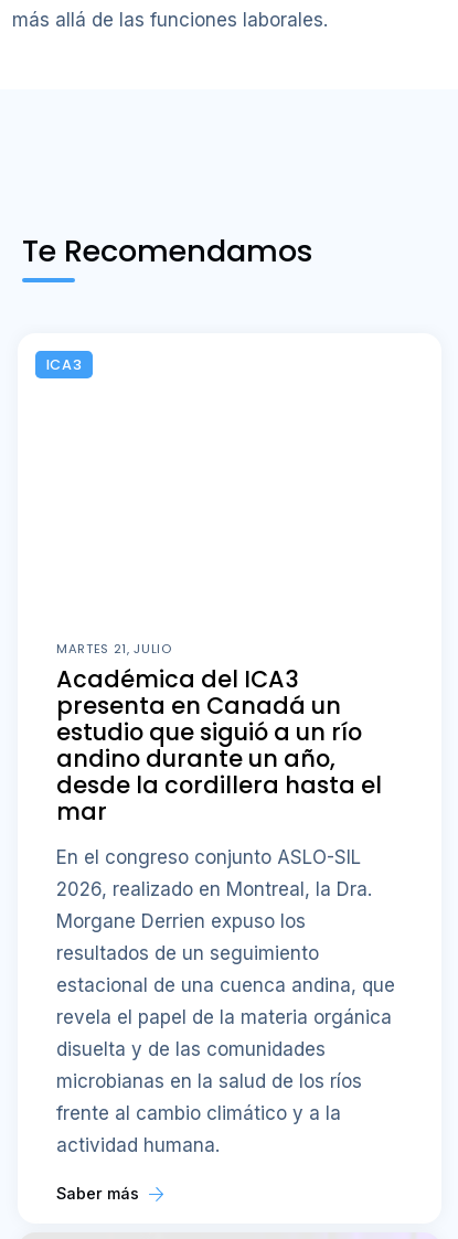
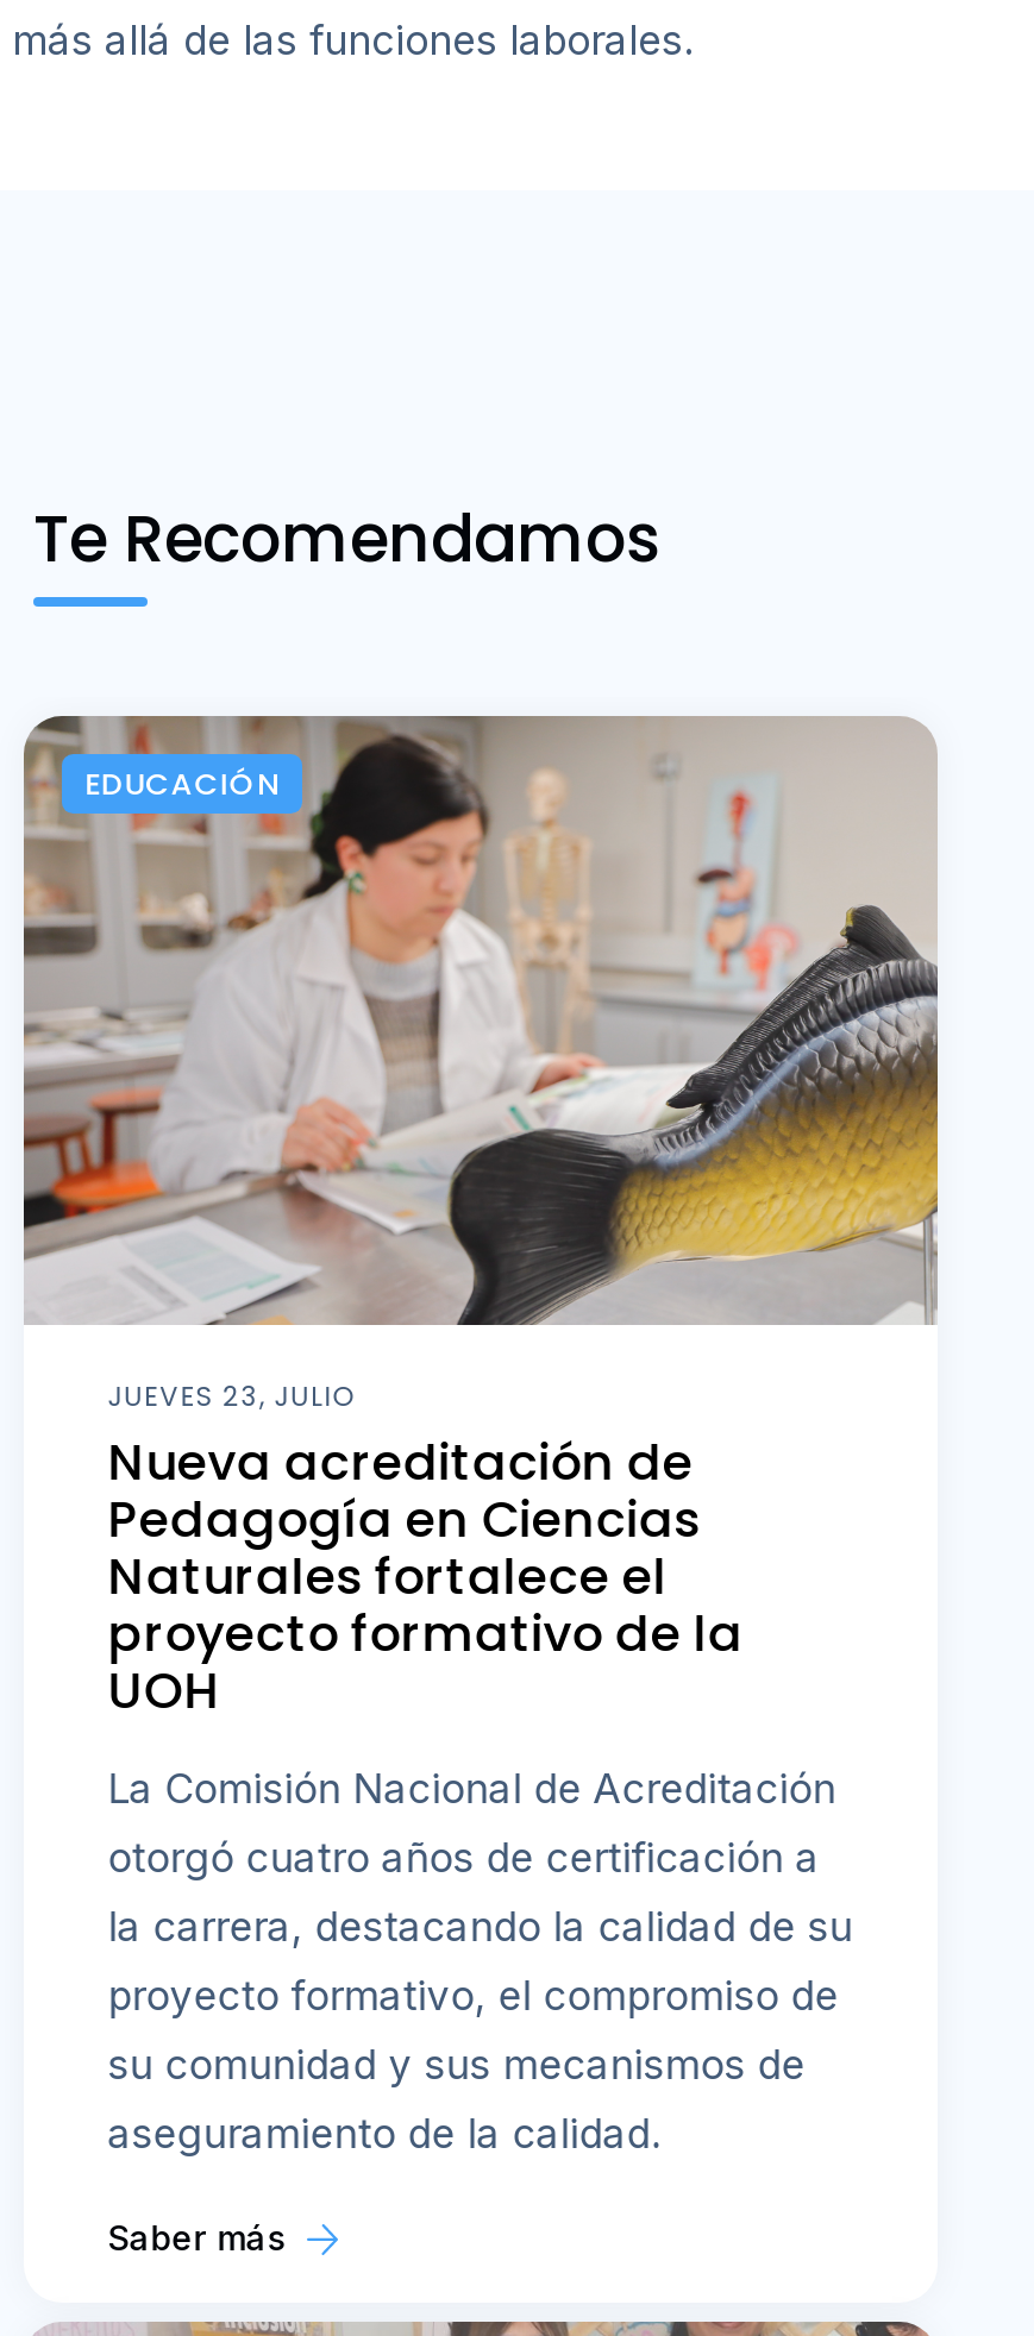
none -> [21,714,940,1325] [image]
[46,355,83,374] ICA3 -> [85,764,280,804] EDUCACIÓN
[57,640,382,828] MARTES 21, JULIO | Académica del ICA3 | presenta en Canadá un | estudio que siguió a un río | andino durante un año, | desde la cordillera hasta el | mar -> [108,1377,743,1725] JUEVES 23, JULIO | Nueva acreditación de | Pedagogía en Ciencias | Naturales fortalece el | proyecto formativo de la | UOH
[57,846,395,1156] En el congreso conjunto ASLO-SIL | 2026, realizado en Montreal, la Dra. | Morgane Derrien expuso los | resultados de un seguimiento | estacional de una cuenca andina, que | revela el papel de la materia orgánica | disuelta y de las comunidades | microbianas en la salud de los ríos | frente al cambio climático y a la | actividad humana. -> [108,1764,852,2157] La Comisión Nacional de Acreditación | otorgó cuatro años de certificación a | la carrera, destacando la calidad de su | proyecto formativo, el compromiso de | su comunidad y sus mecanismos de | aseguramiento de la calidad.

